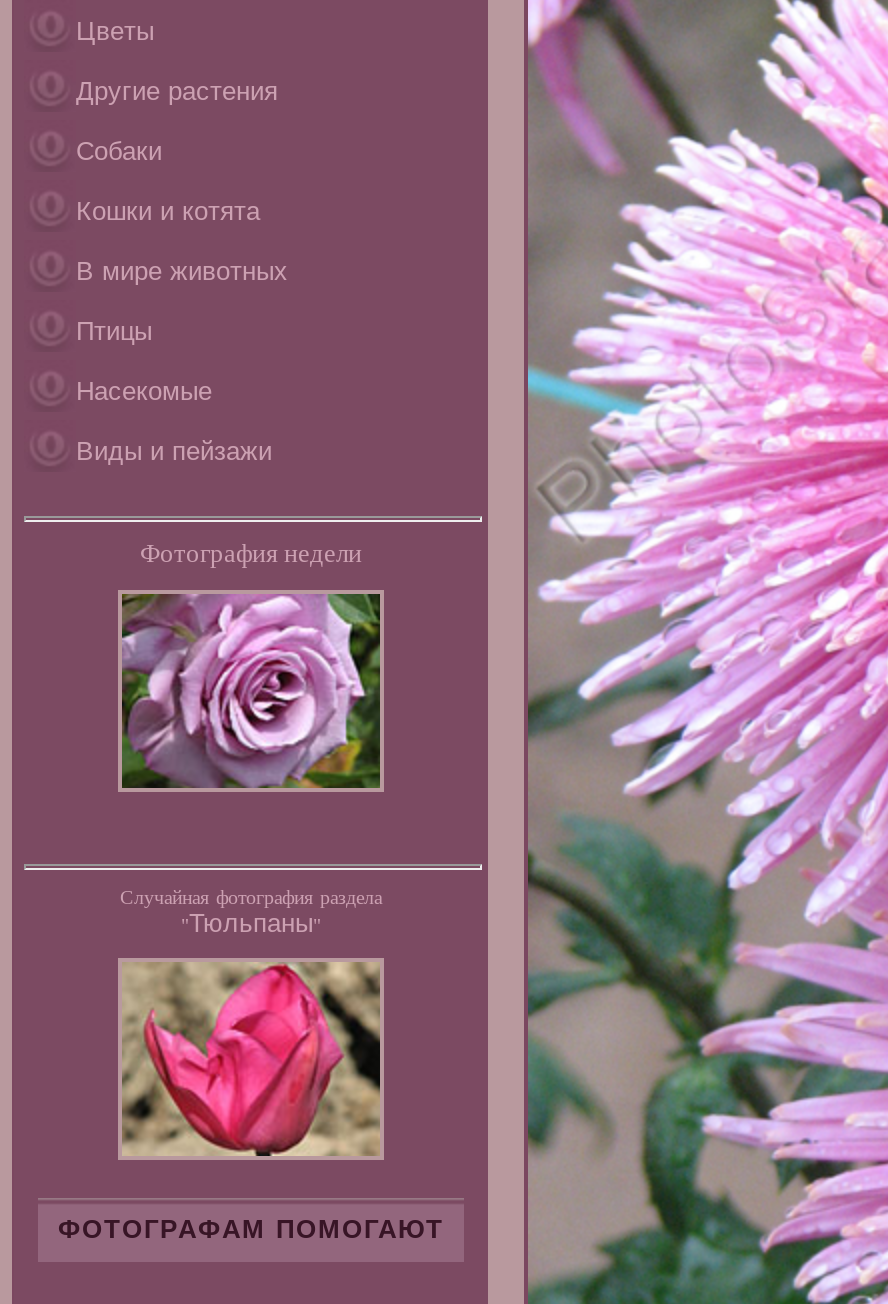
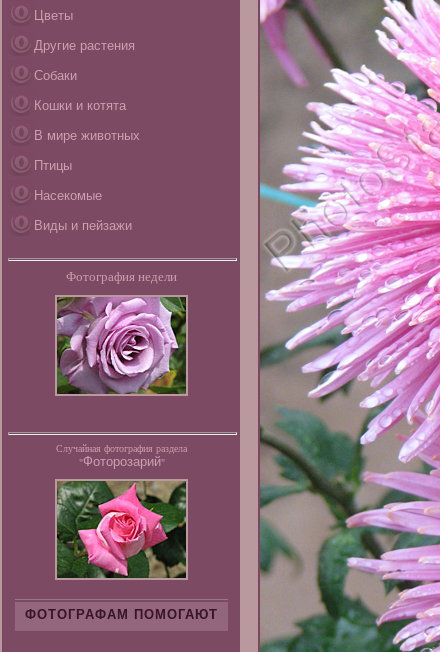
[181,908,321,938] "Тюльпаны" -> [78,454,164,469] "Фоторозарий"
[120,960,382,1158] [image] -> [56,480,187,579] [image]

